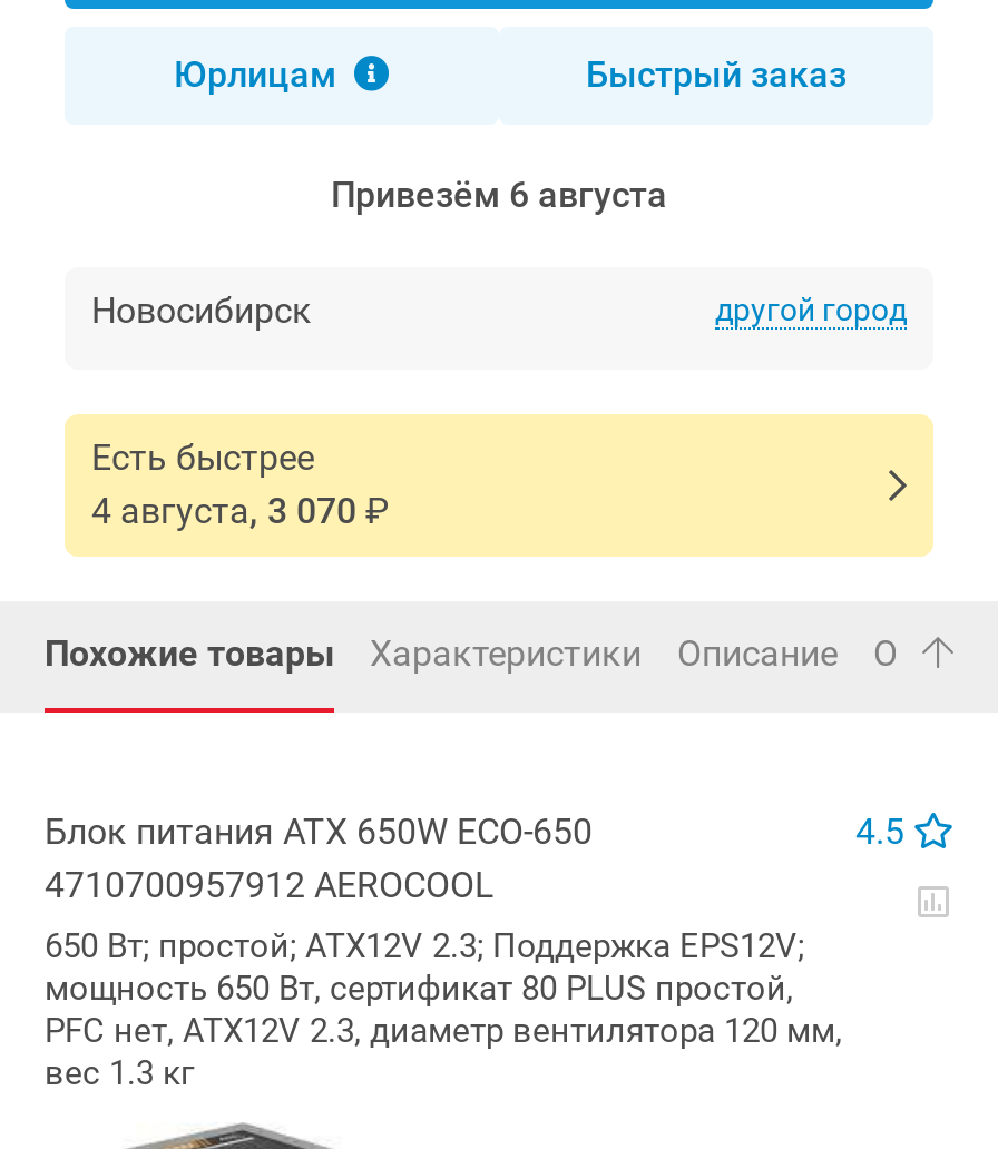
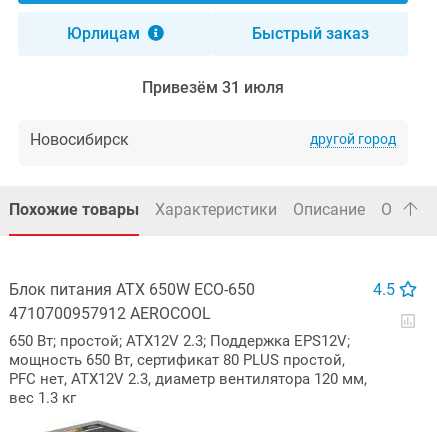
[331,174,667,216] Привезём 6 августа -> [142,78,284,97] Привезём 31 июля
[91,436,390,532] Есть быстрее | 4 августа 3 070 ₽ -> none

